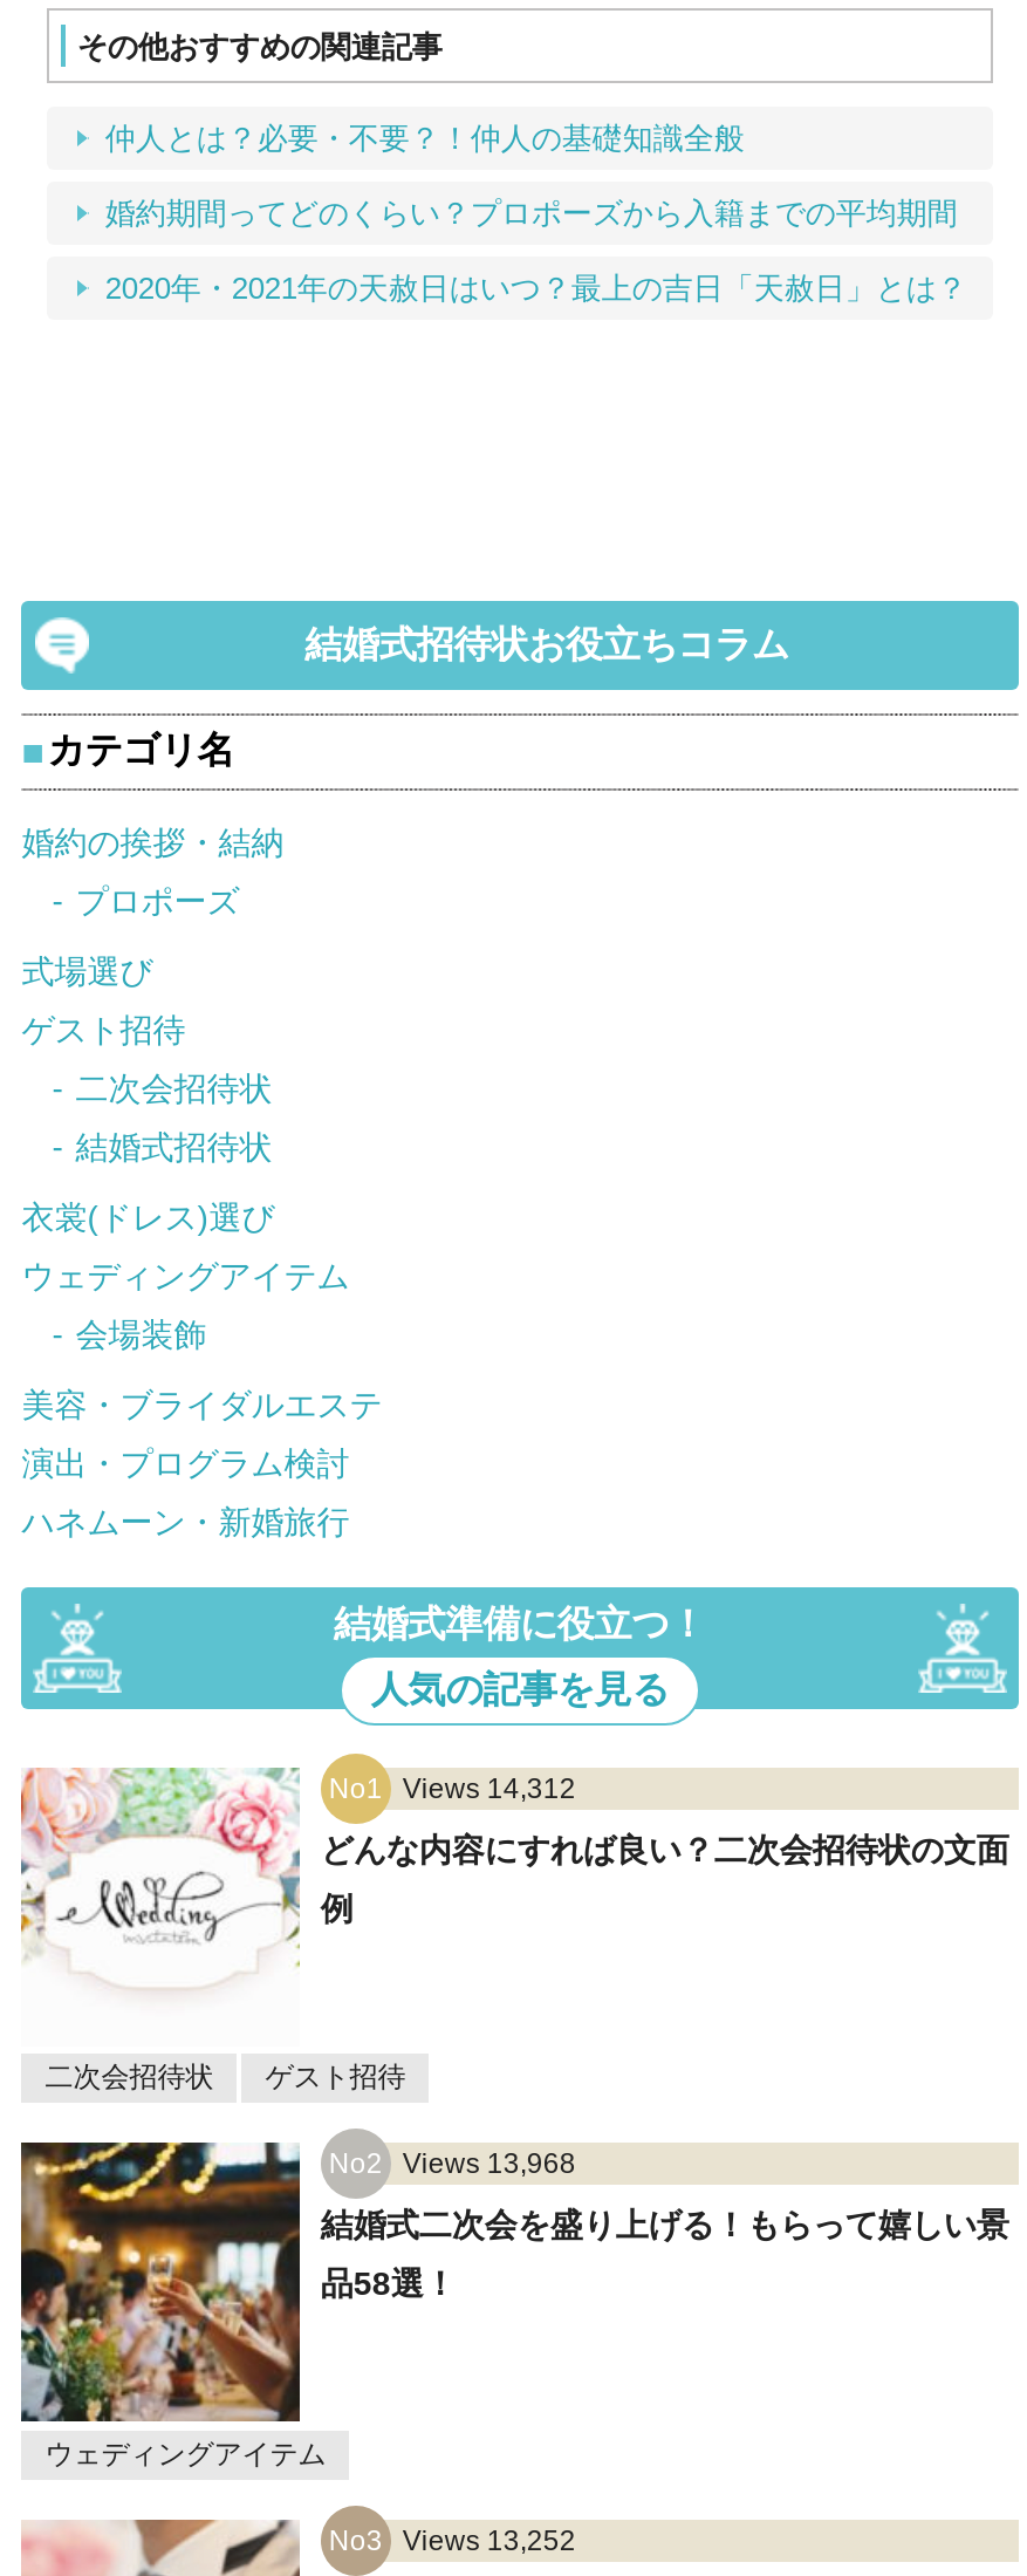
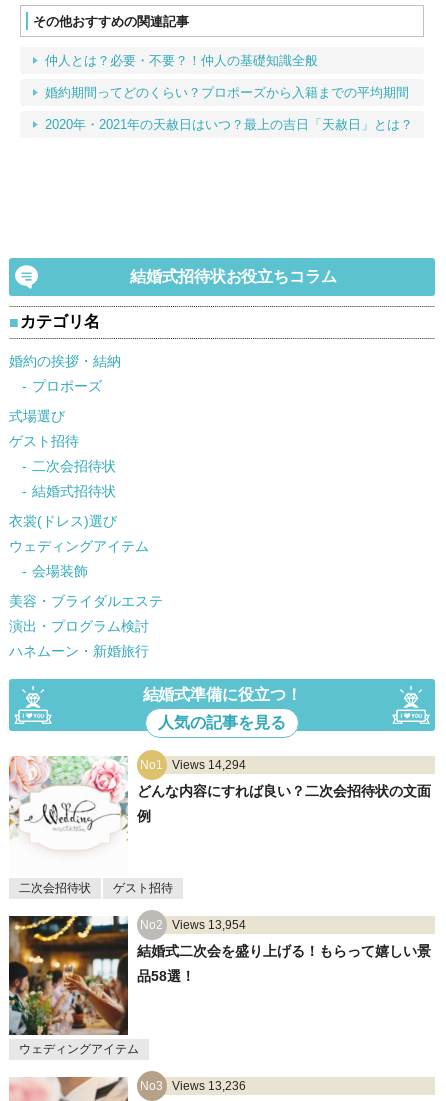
[329,1773,576,1805] No1 Views 14,312 -> [140,758,246,772] No1 Views 14,294
[329,2148,576,2181] No2 Views 13,968 -> [140,918,246,932] No2 Views 13,954
[329,2523,576,2556] No3 Views 13,252 -> [140,1078,246,1092] No3 Views 13,236

